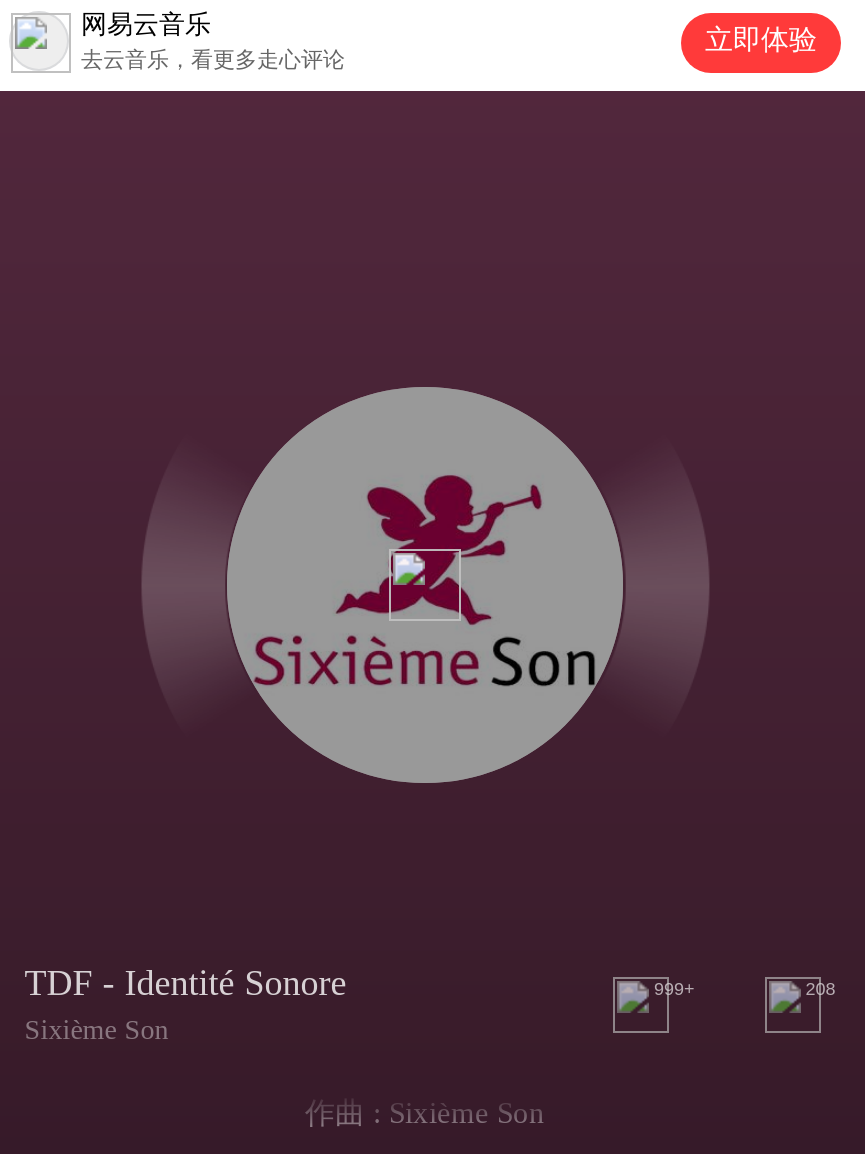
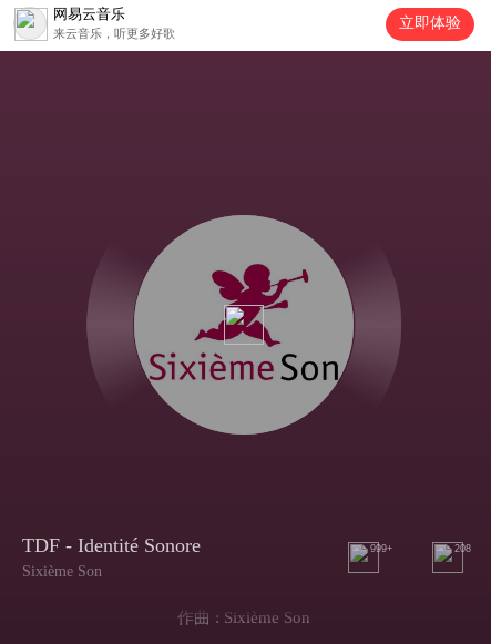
[81,47,345,71] 去云音乐，看更多走心评论 -> [53,27,175,40] 来云音乐，听更多好歌

